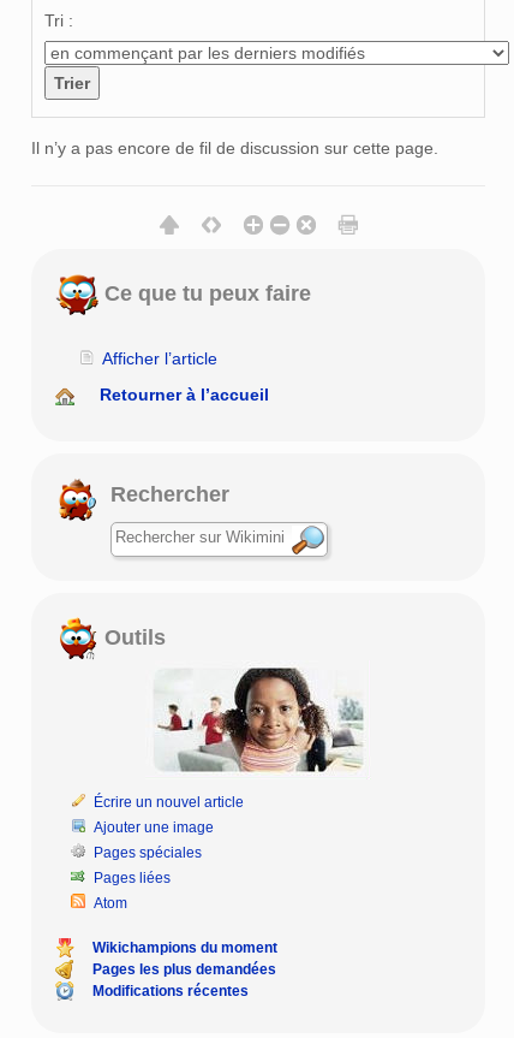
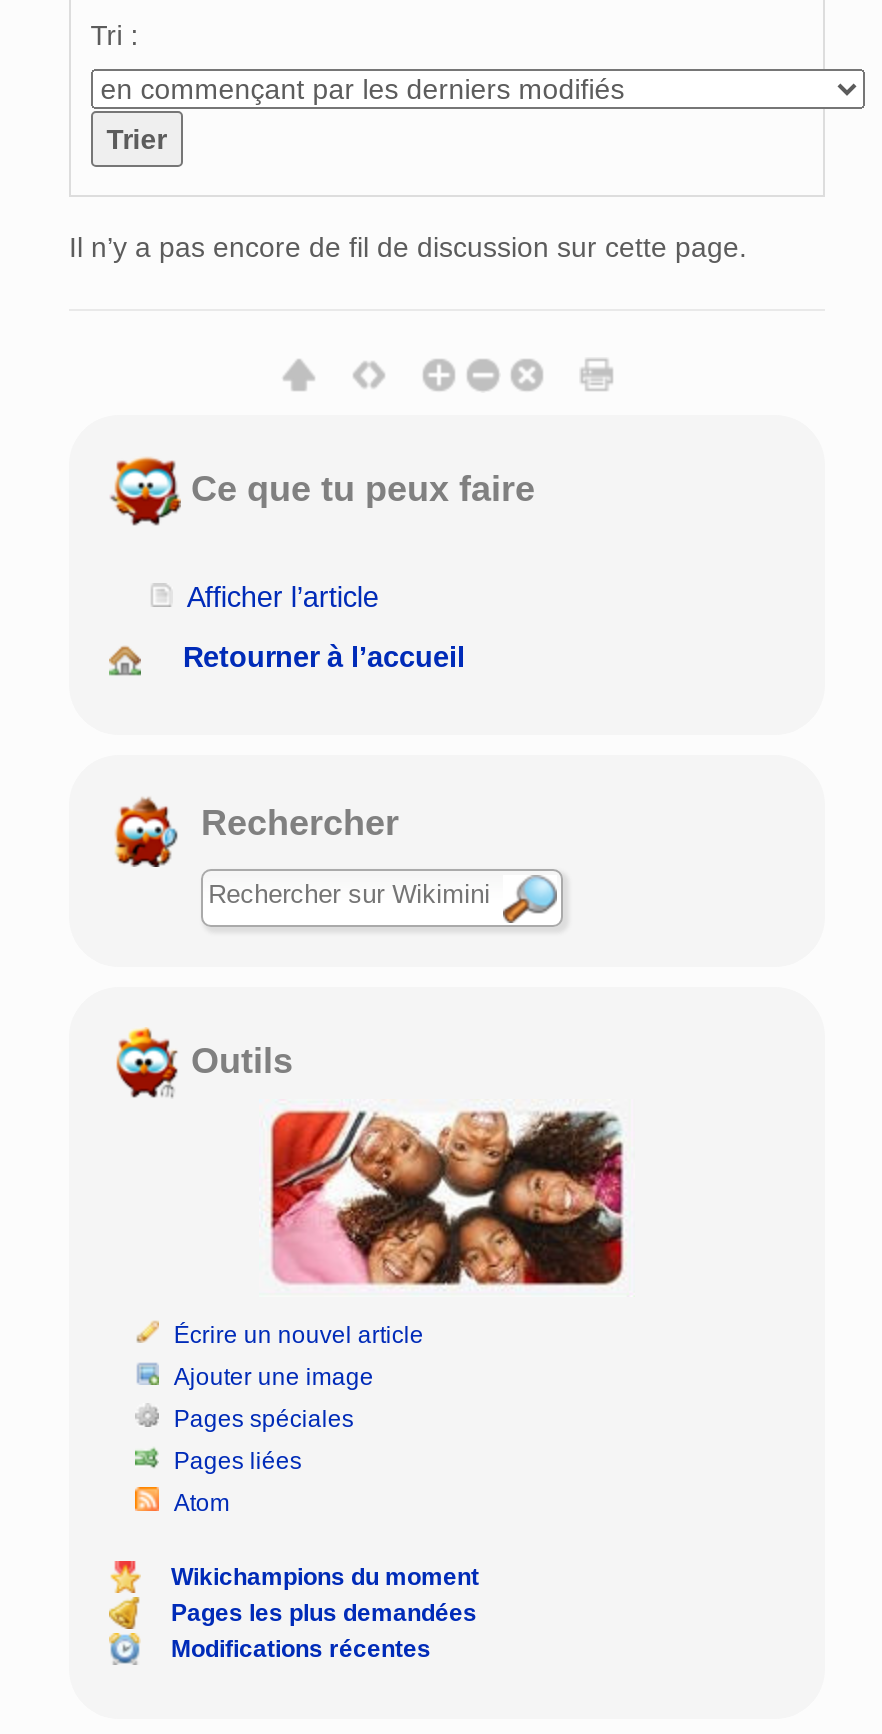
[153,666,364,772] [image] -> [269,1109,625,1287] [image]

